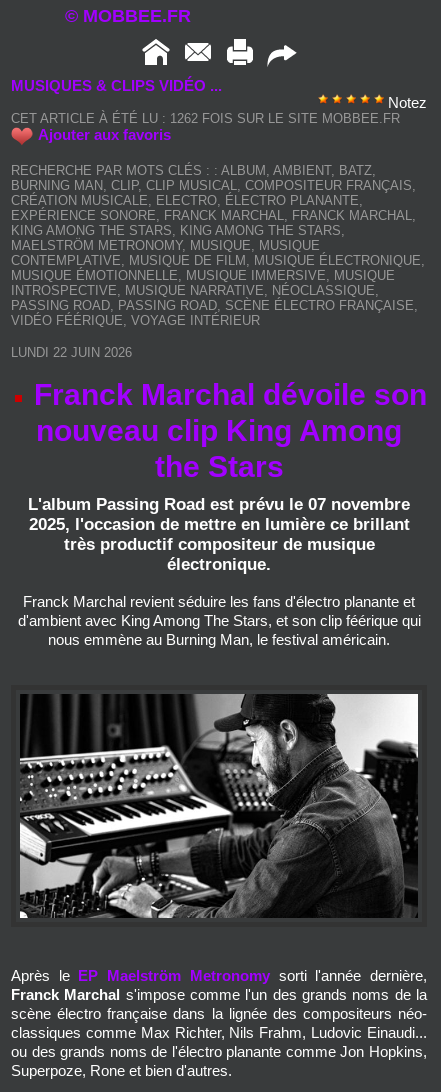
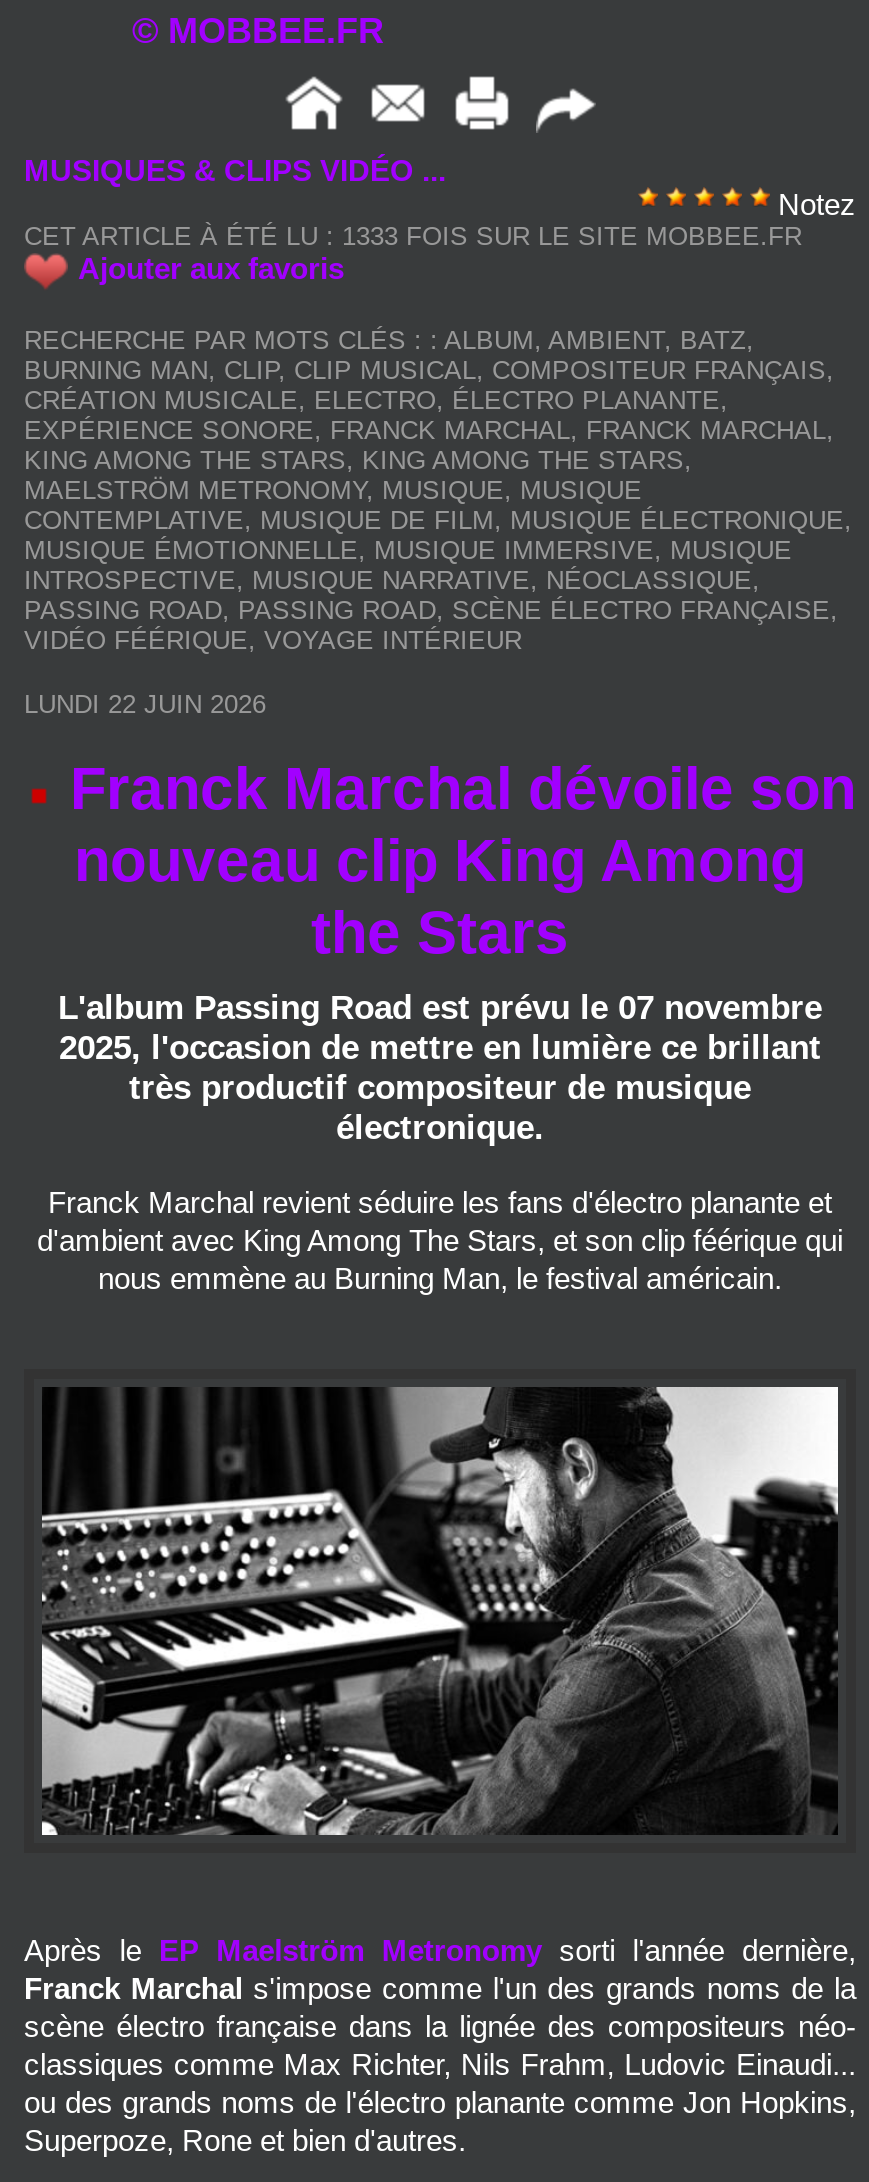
[11,111,400,126] CET ARTICLE À ÉTÉ LU : 1262 FOIS SUR LE SITE MOBBEE.FR -> [24,221,802,251] CET ARTICLE À ÉTÉ LU : 1333 FOIS SUR LE SITE MOBBEE.FR

